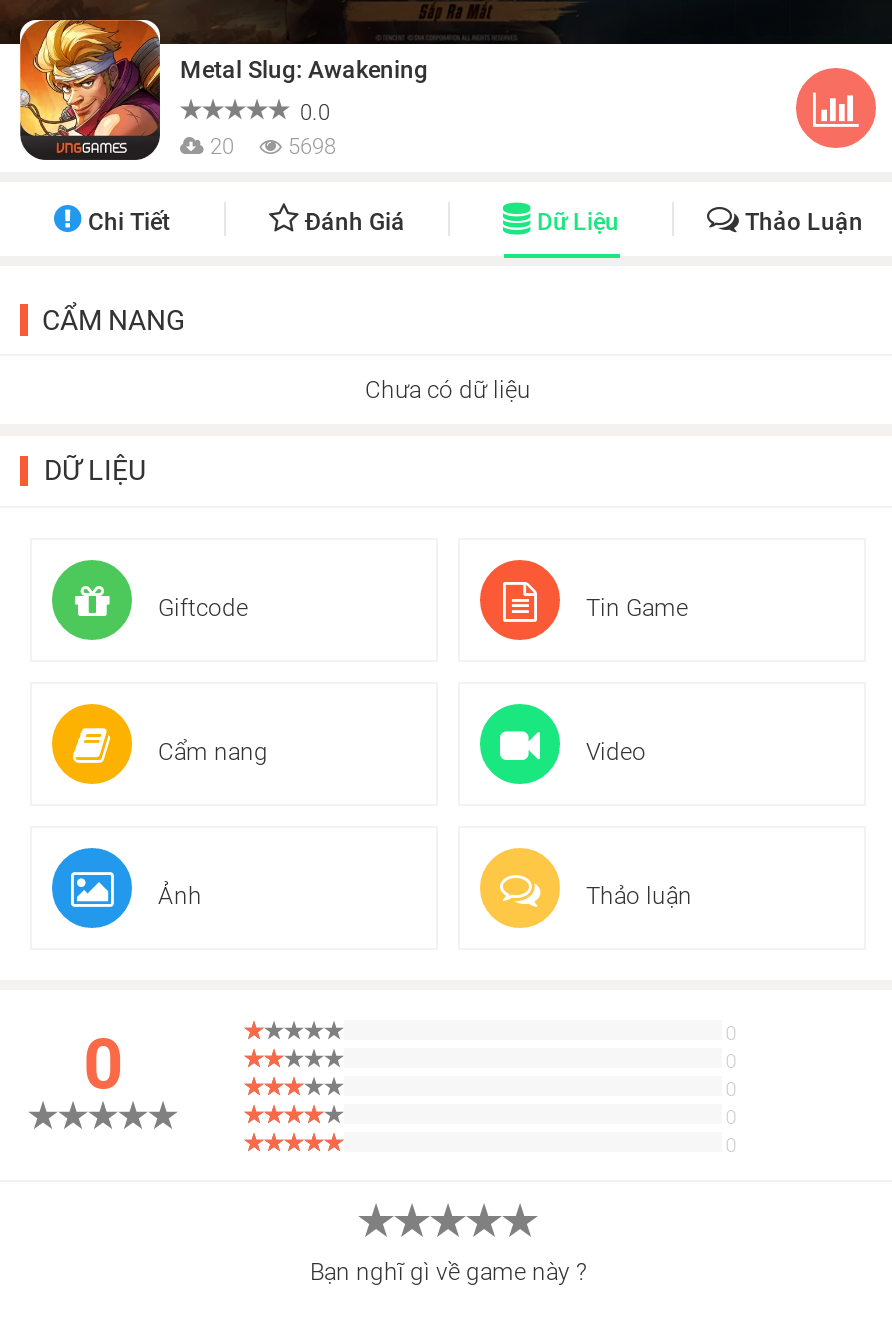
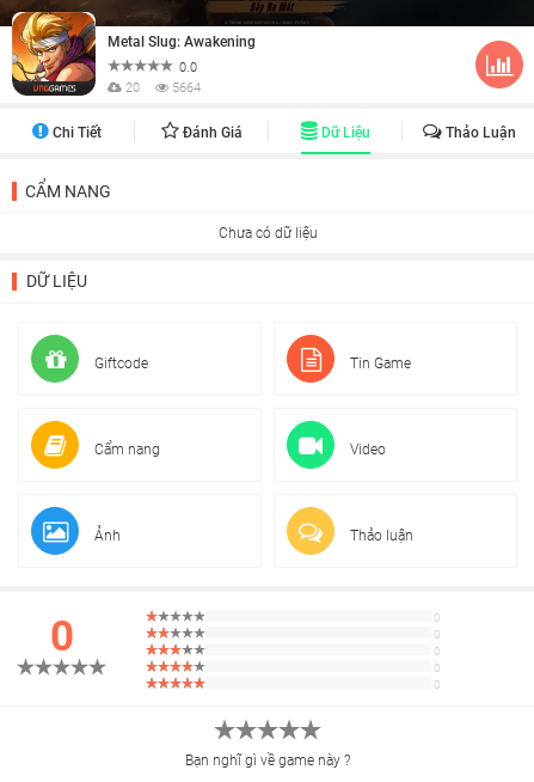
[204,135,336,161] 20 5698 -> [122,81,201,96] 20 5664

